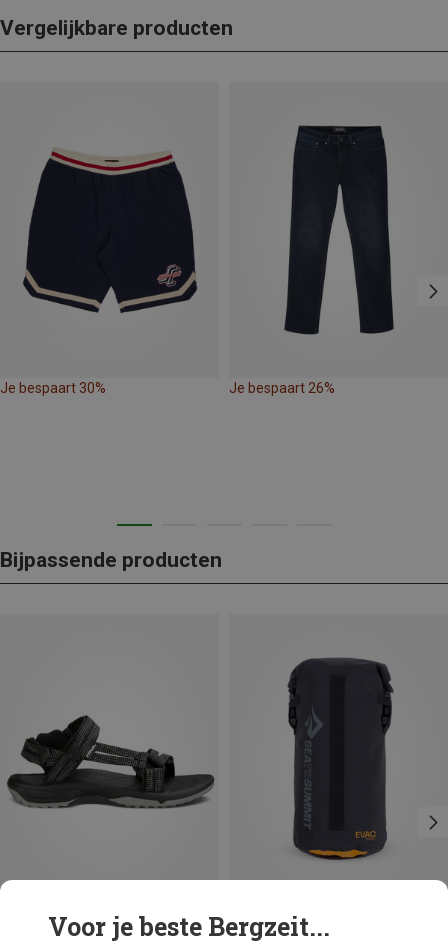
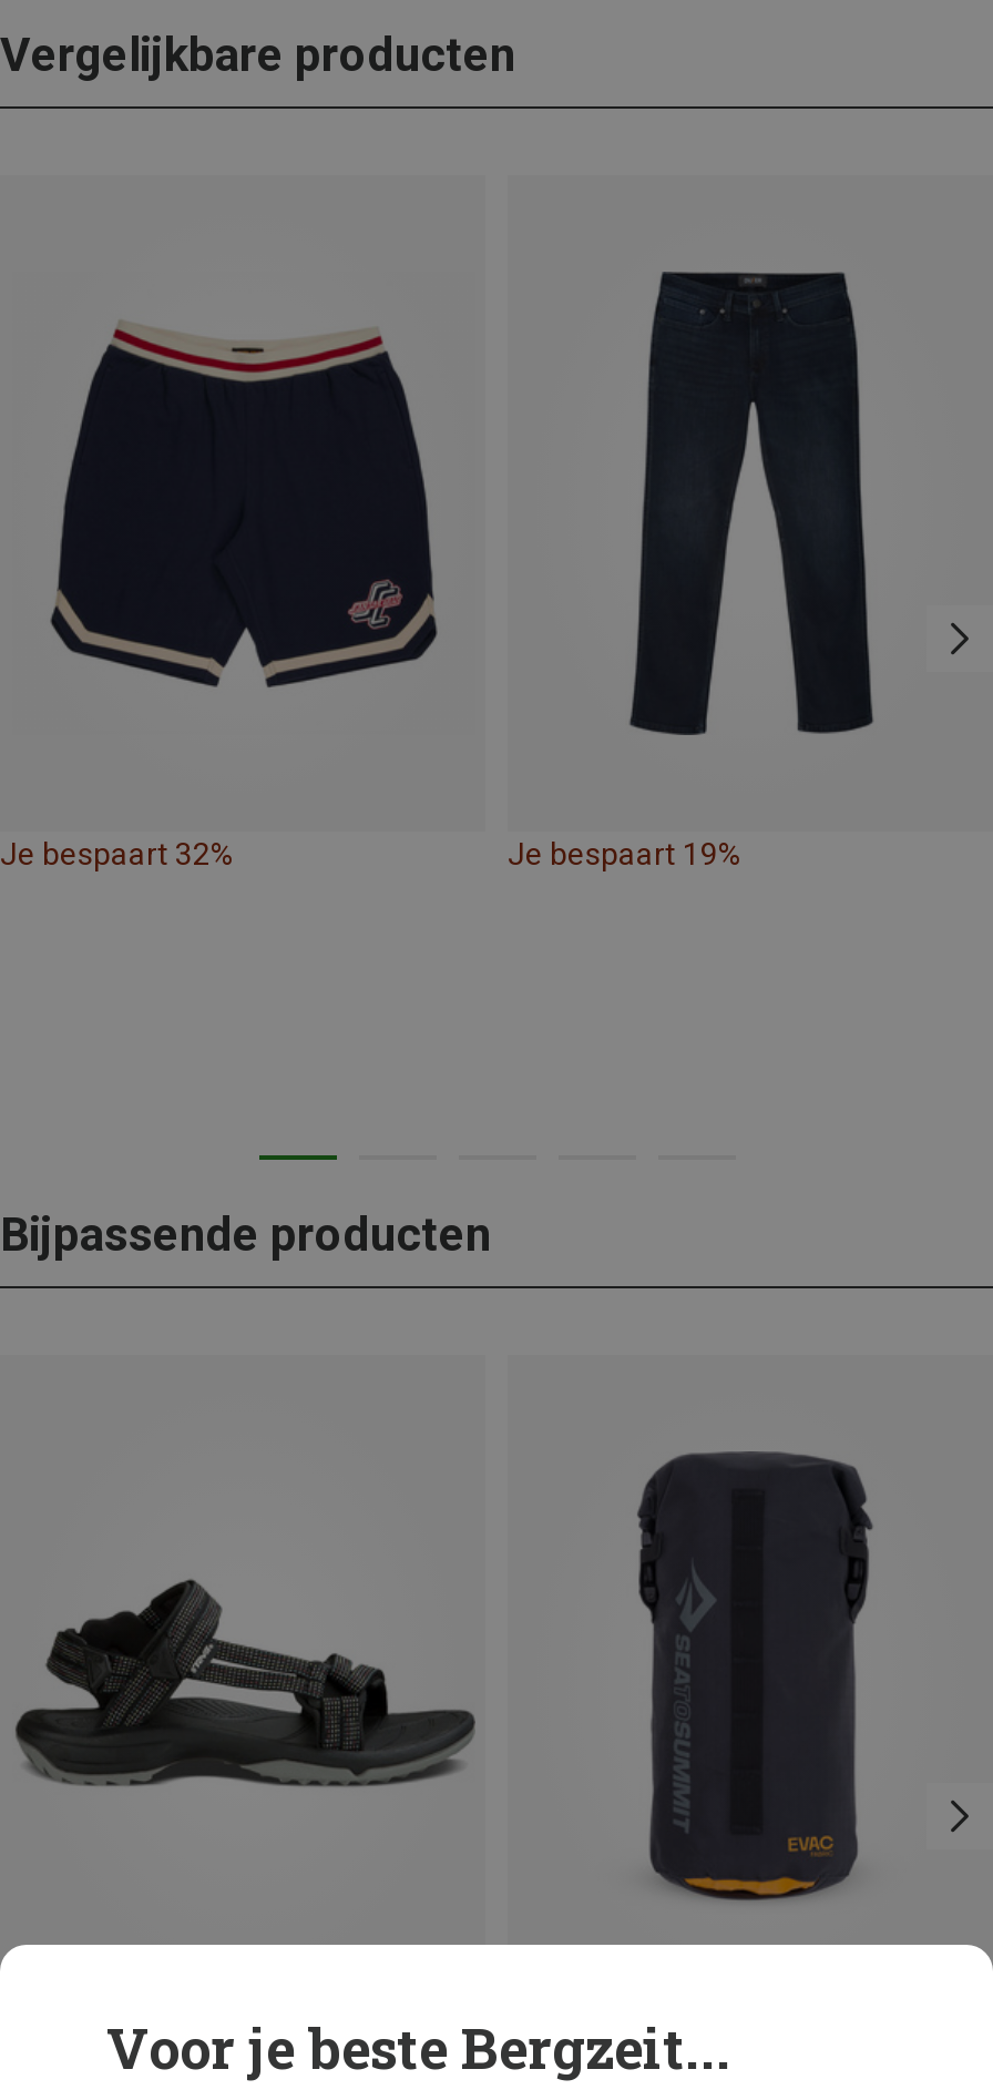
[0,380,106,396] Je bespaart 30% -> [0,836,235,871] Je bespaart 32%
[229,380,335,396] Je bespaart 26% -> [508,836,743,871] Je bespaart 19%

